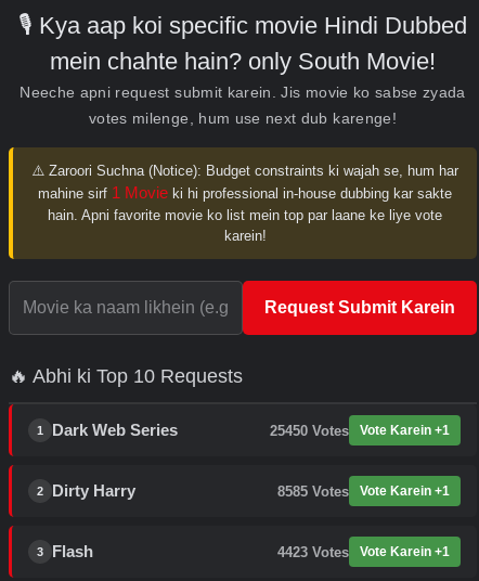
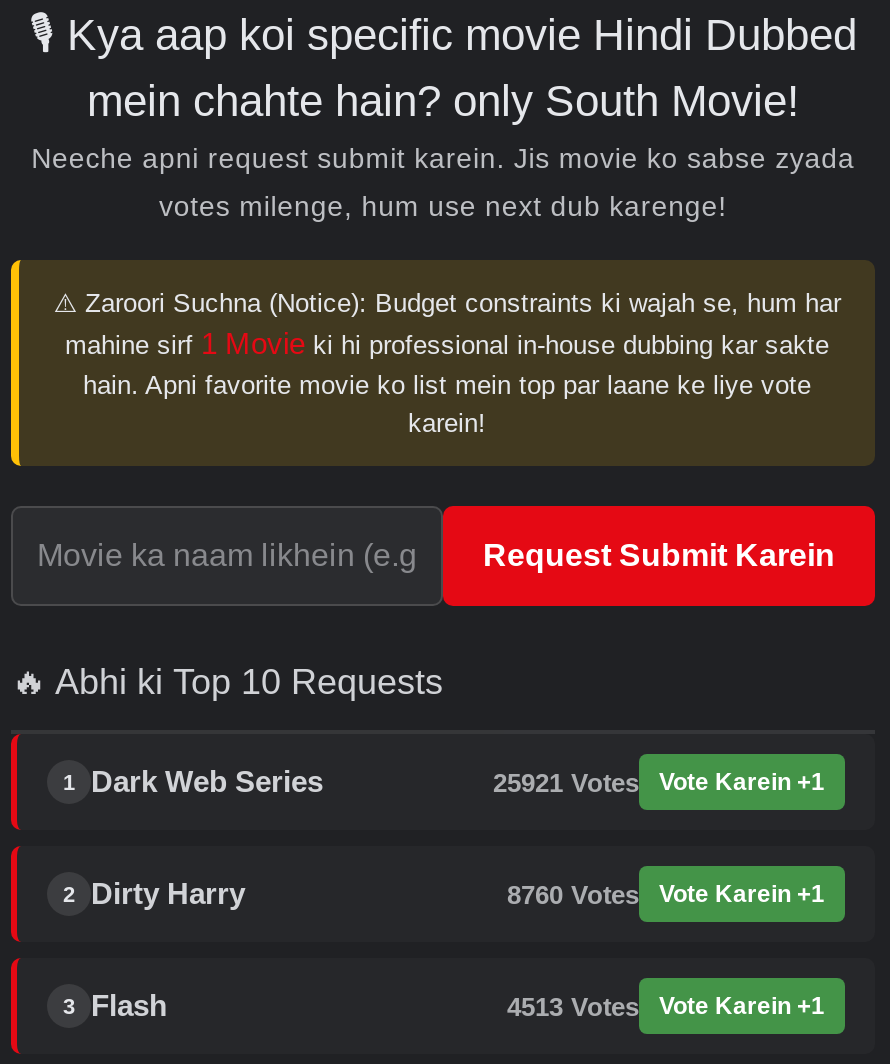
[270,422,450,438] 25450 Votes Vote Karein +1 -> [493,767,825,797] 25921 Votes Vote Karein +1
[277,483,450,499] 8585 Votes Vote Karein +1 -> [507,879,825,909] 8760 Votes Vote Karein +1
[277,544,450,560] 4423 Votes Vote Karein +1 -> [507,991,825,1021] 4513 Votes Vote Karein +1

